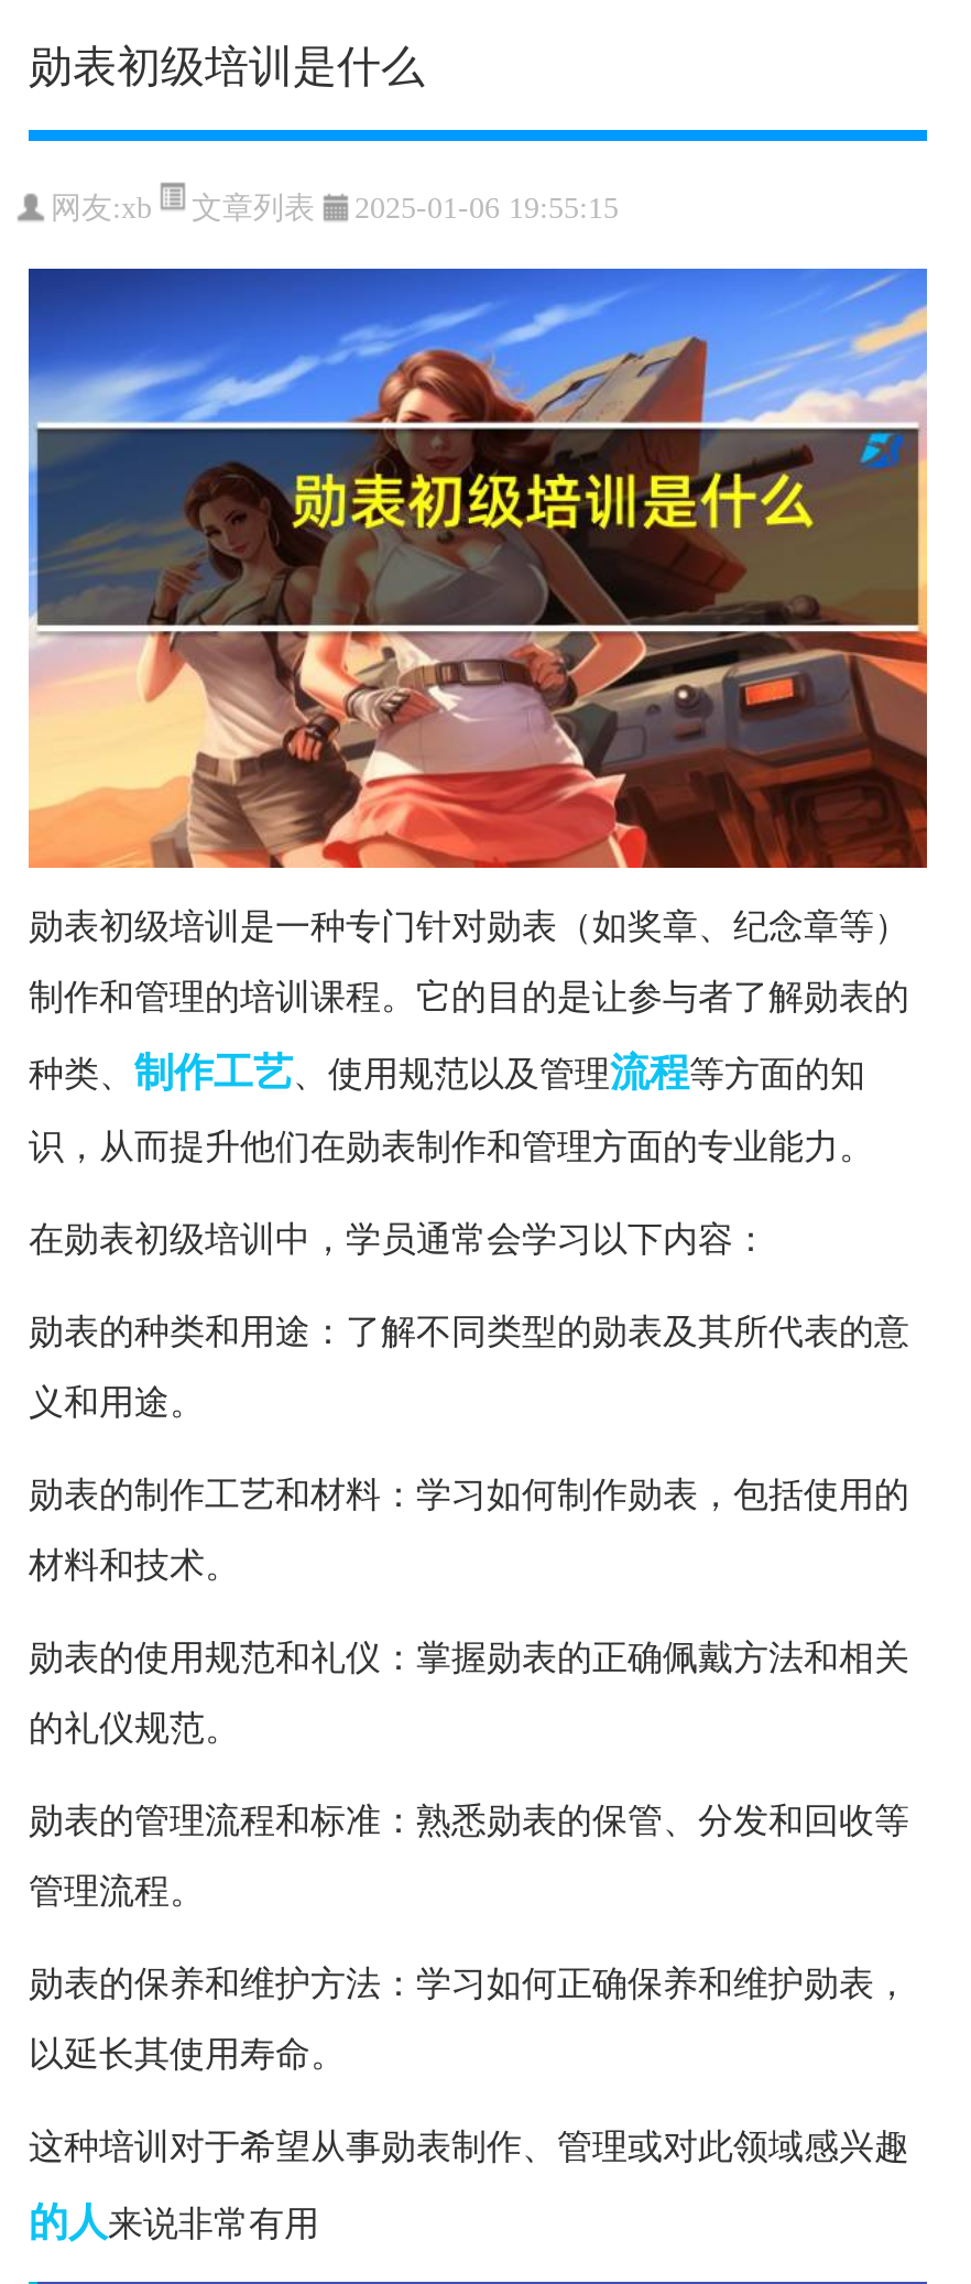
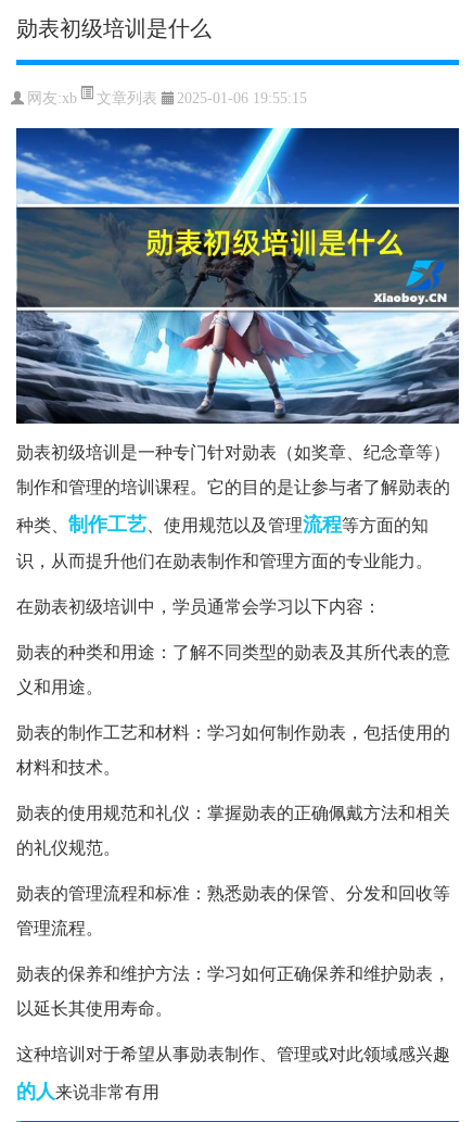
[26,267,929,870] [image] -> [15,127,460,425] [image]

